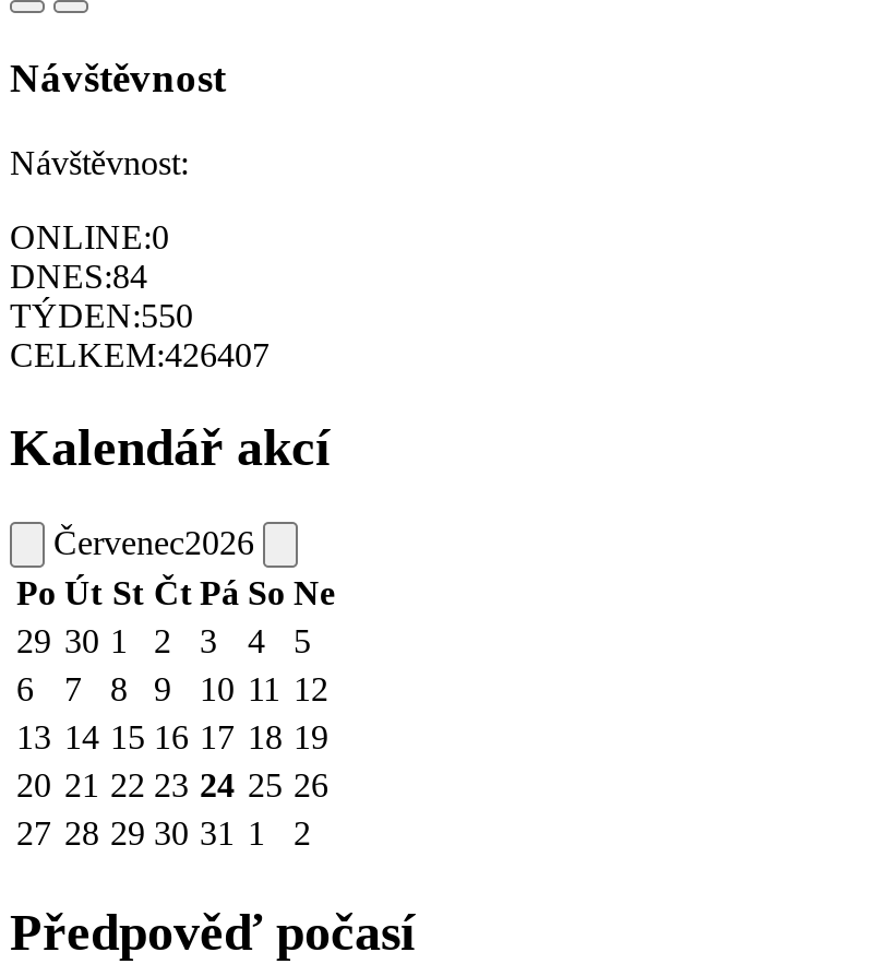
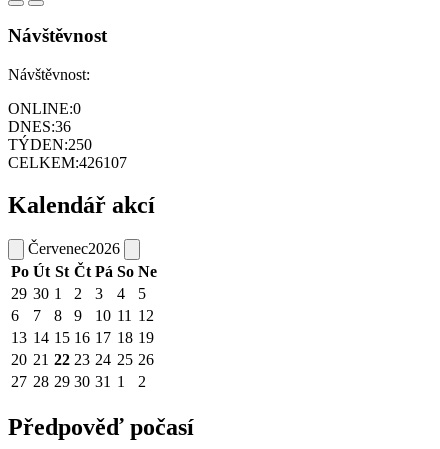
[10,258,147,295] DNES:84 -> [8,118,71,135] DNES:36
[10,297,193,335] TÝDEN:550 -> [8,136,92,153] TÝDEN:250
[10,337,270,374] CELKEM:426407 -> [8,154,127,171] CELKEM:426107

